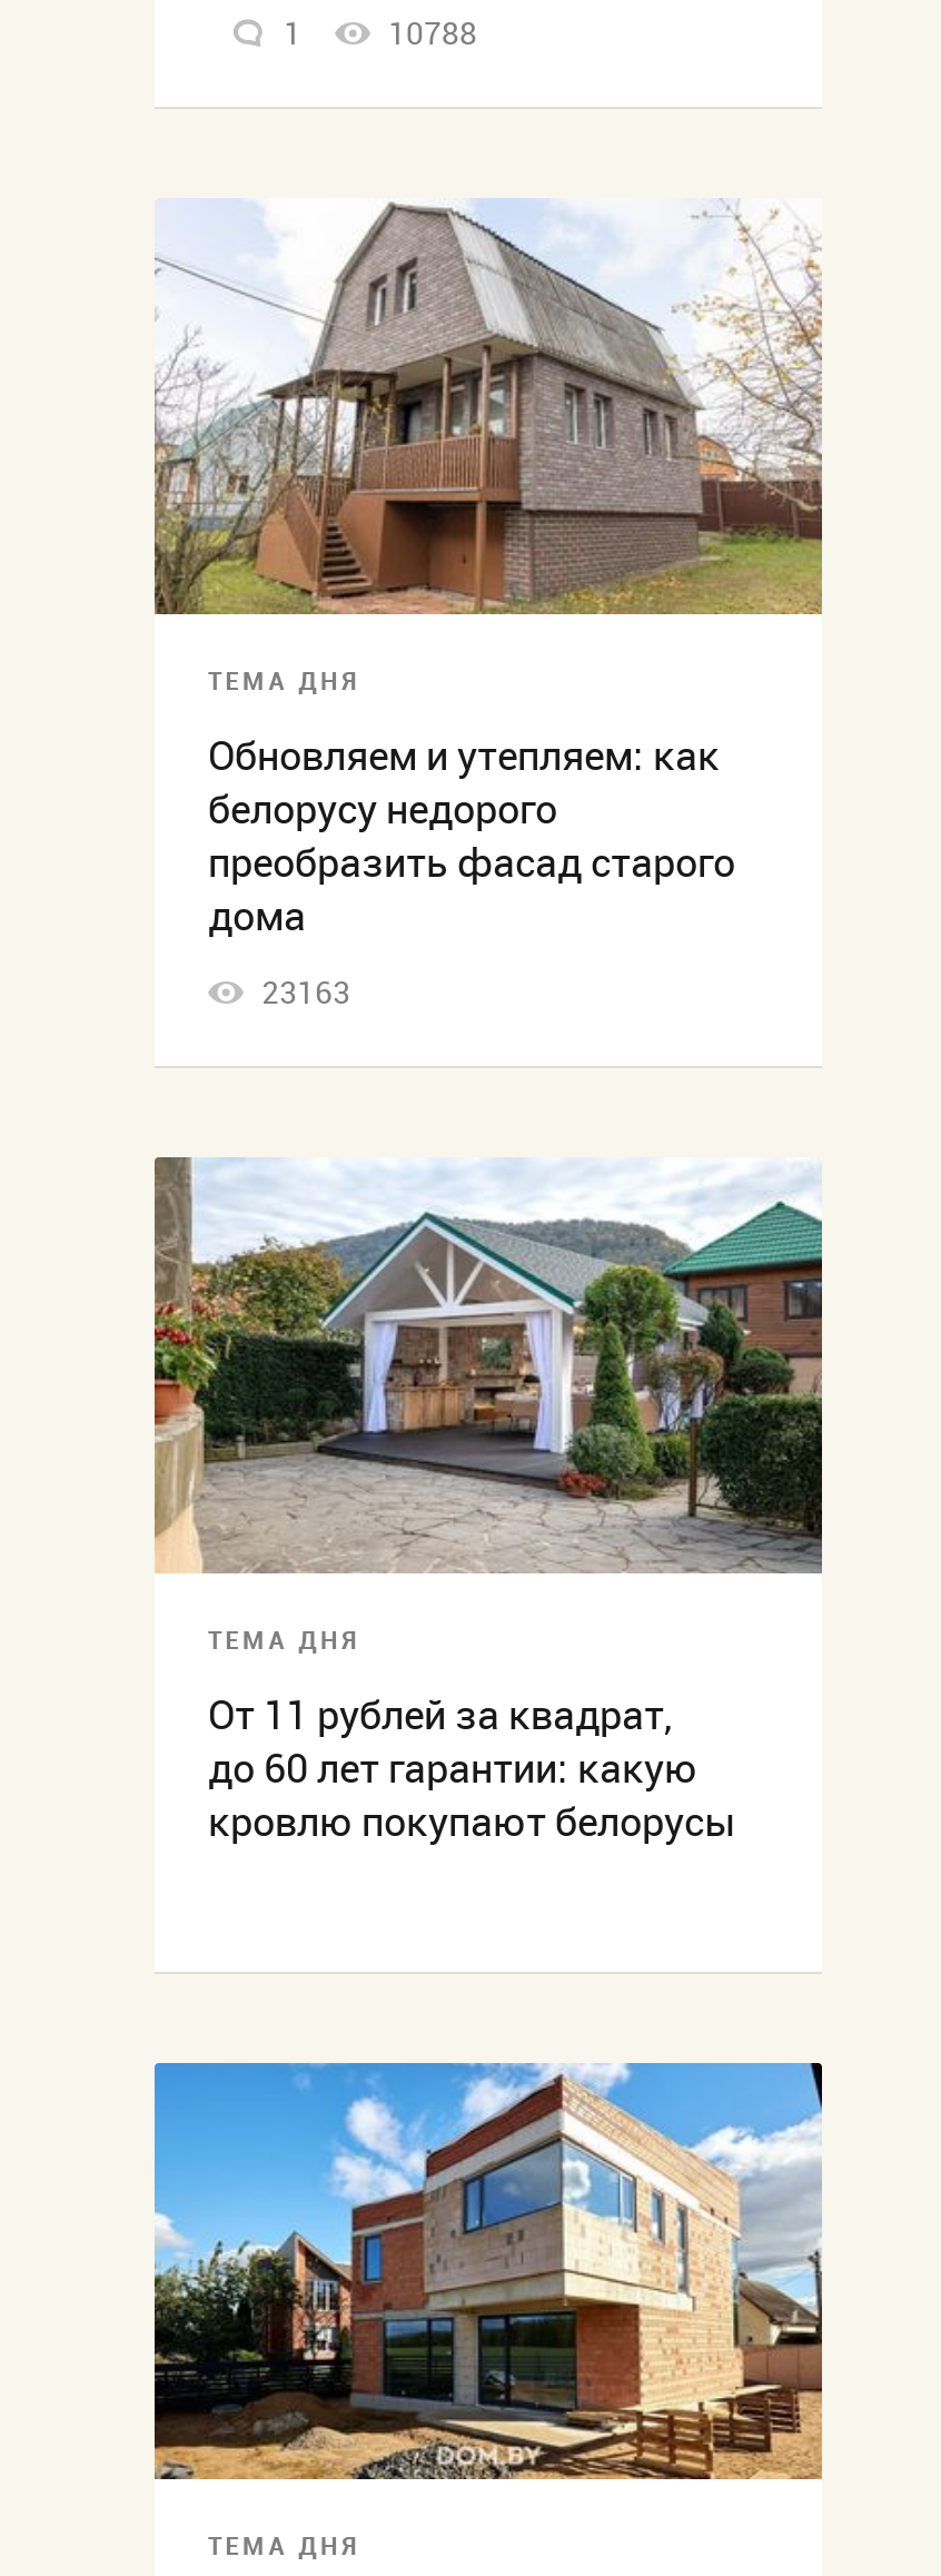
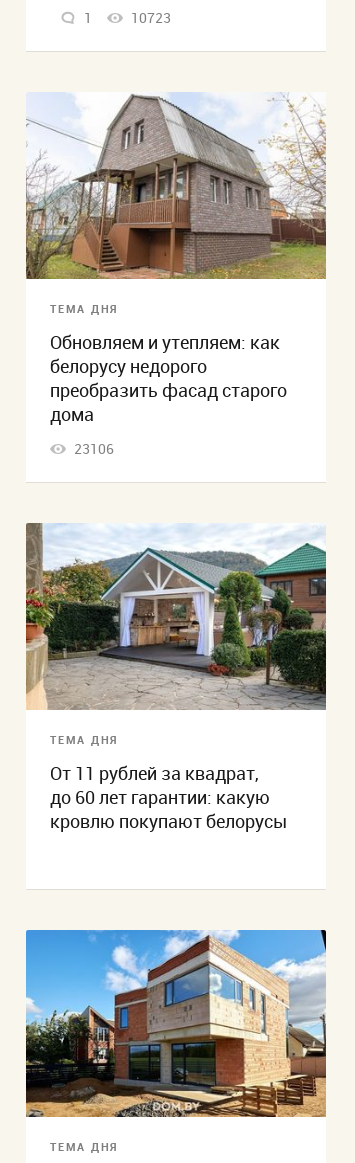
[388,16,477,51] 10788 -> [131,10,171,26] 10723
[261,975,350,1010] 23163 -> [74,441,114,457] 23106

